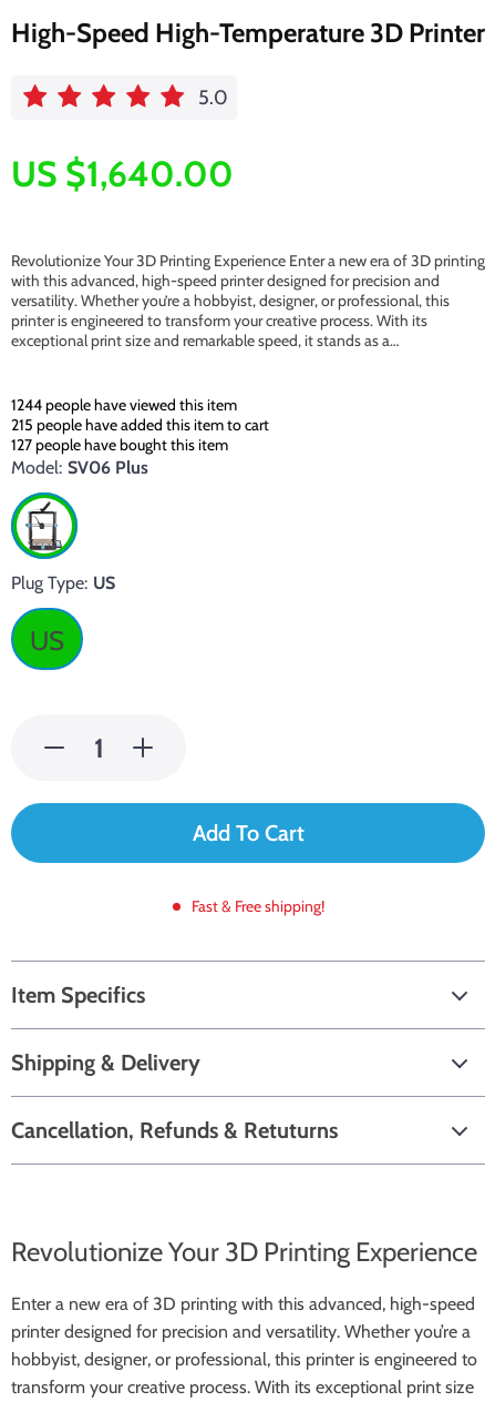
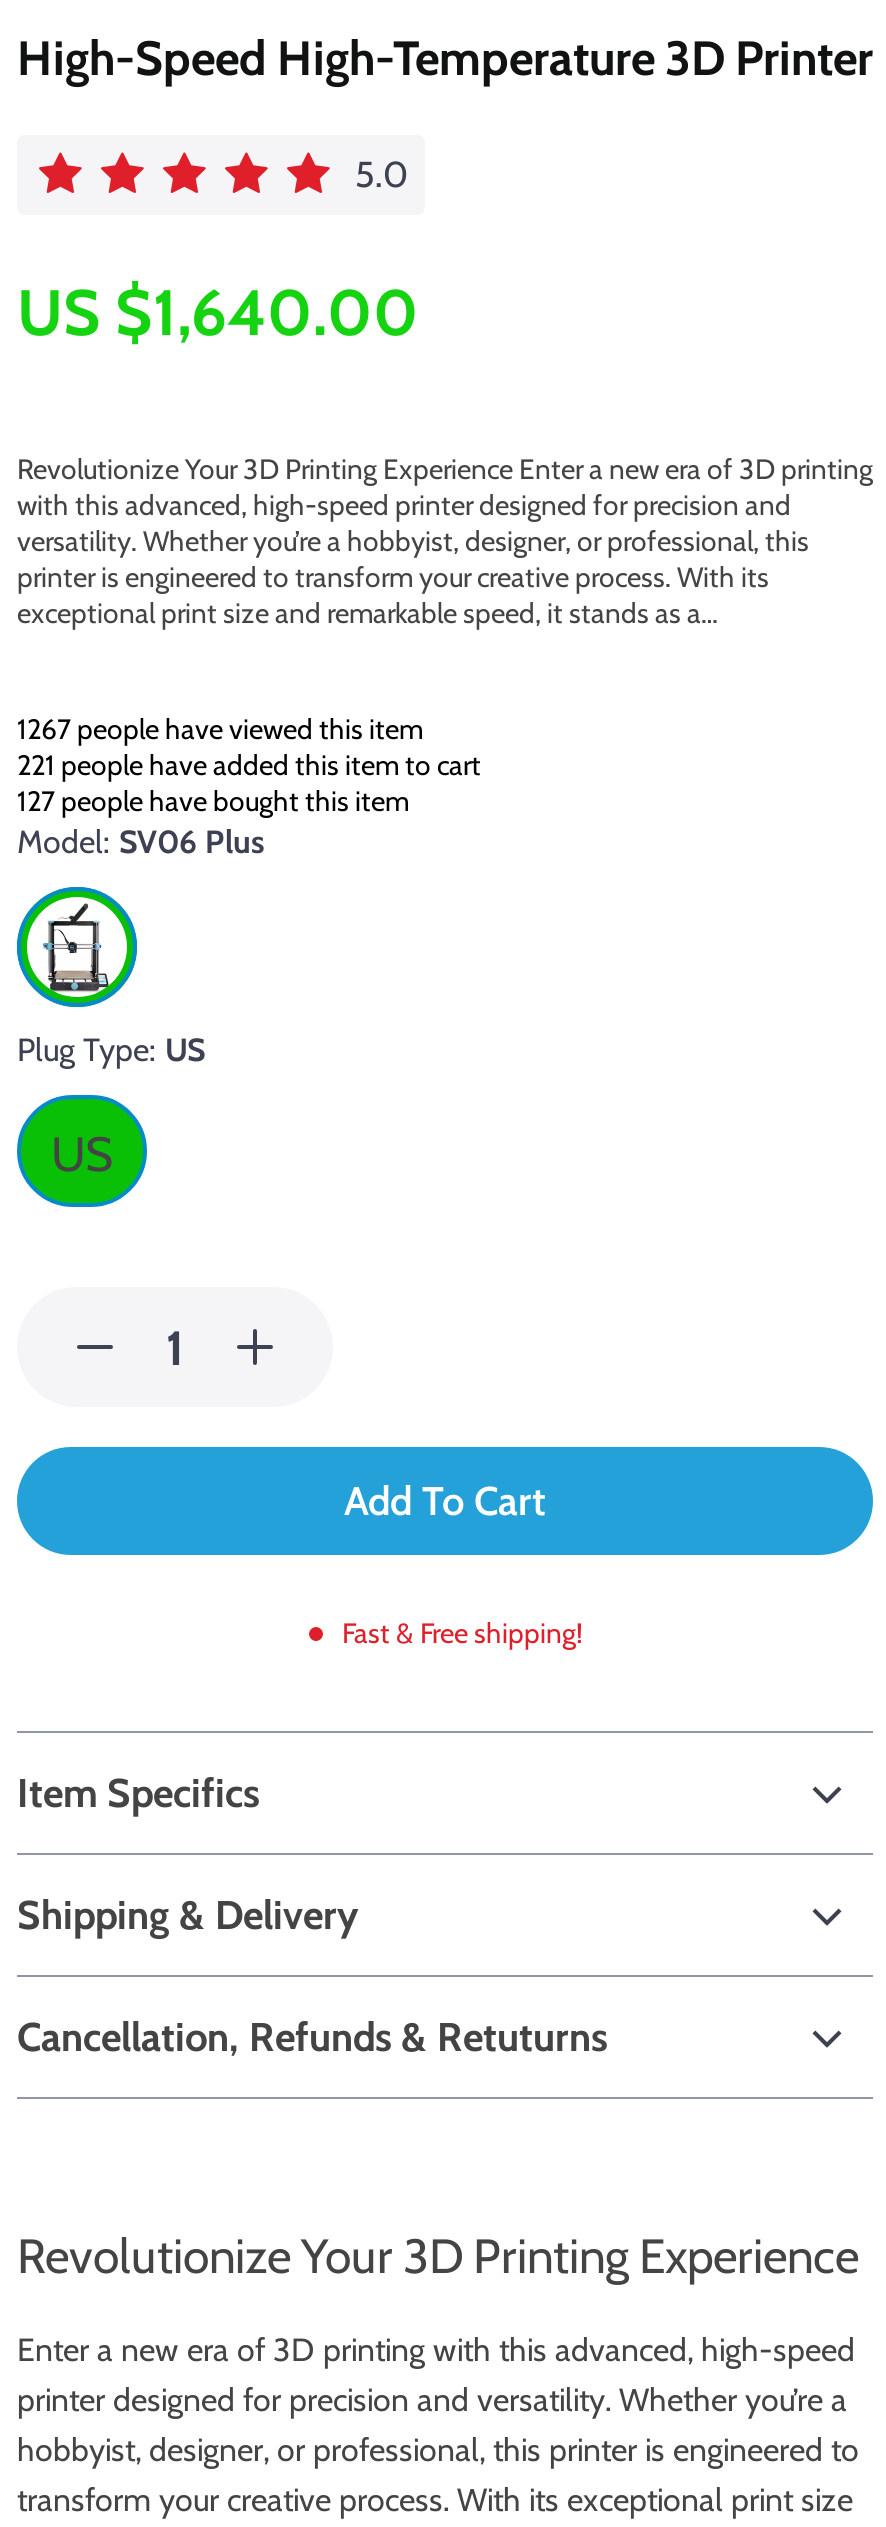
[11,395,237,415] 1244 people have viewed this item -> [17,711,423,747] 1267 people have viewed this item
[11,415,269,435] 215 people have added this item to cart -> [17,747,481,783] 221 people have added this item to cart

